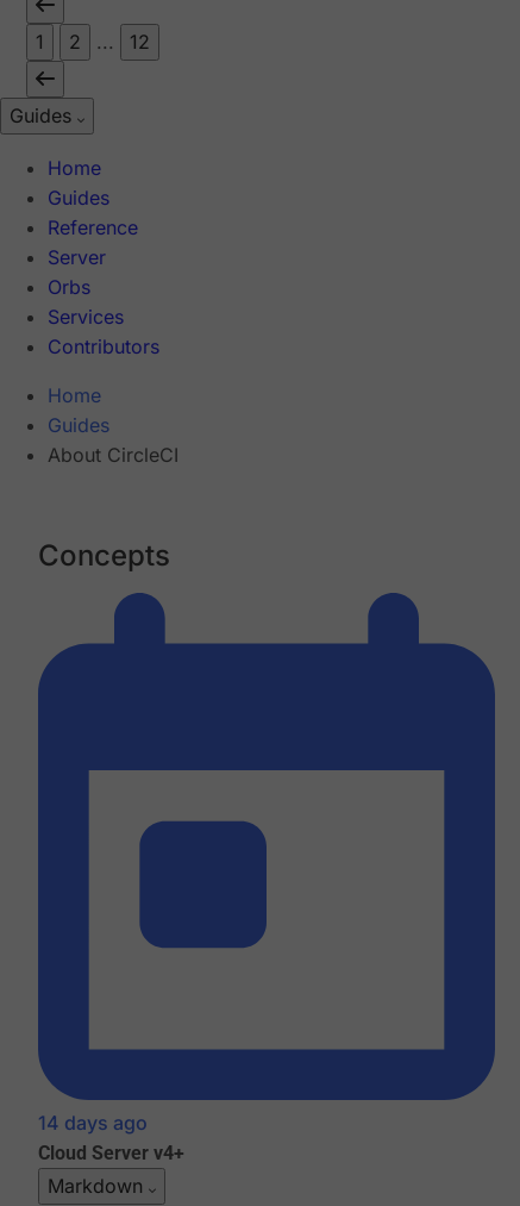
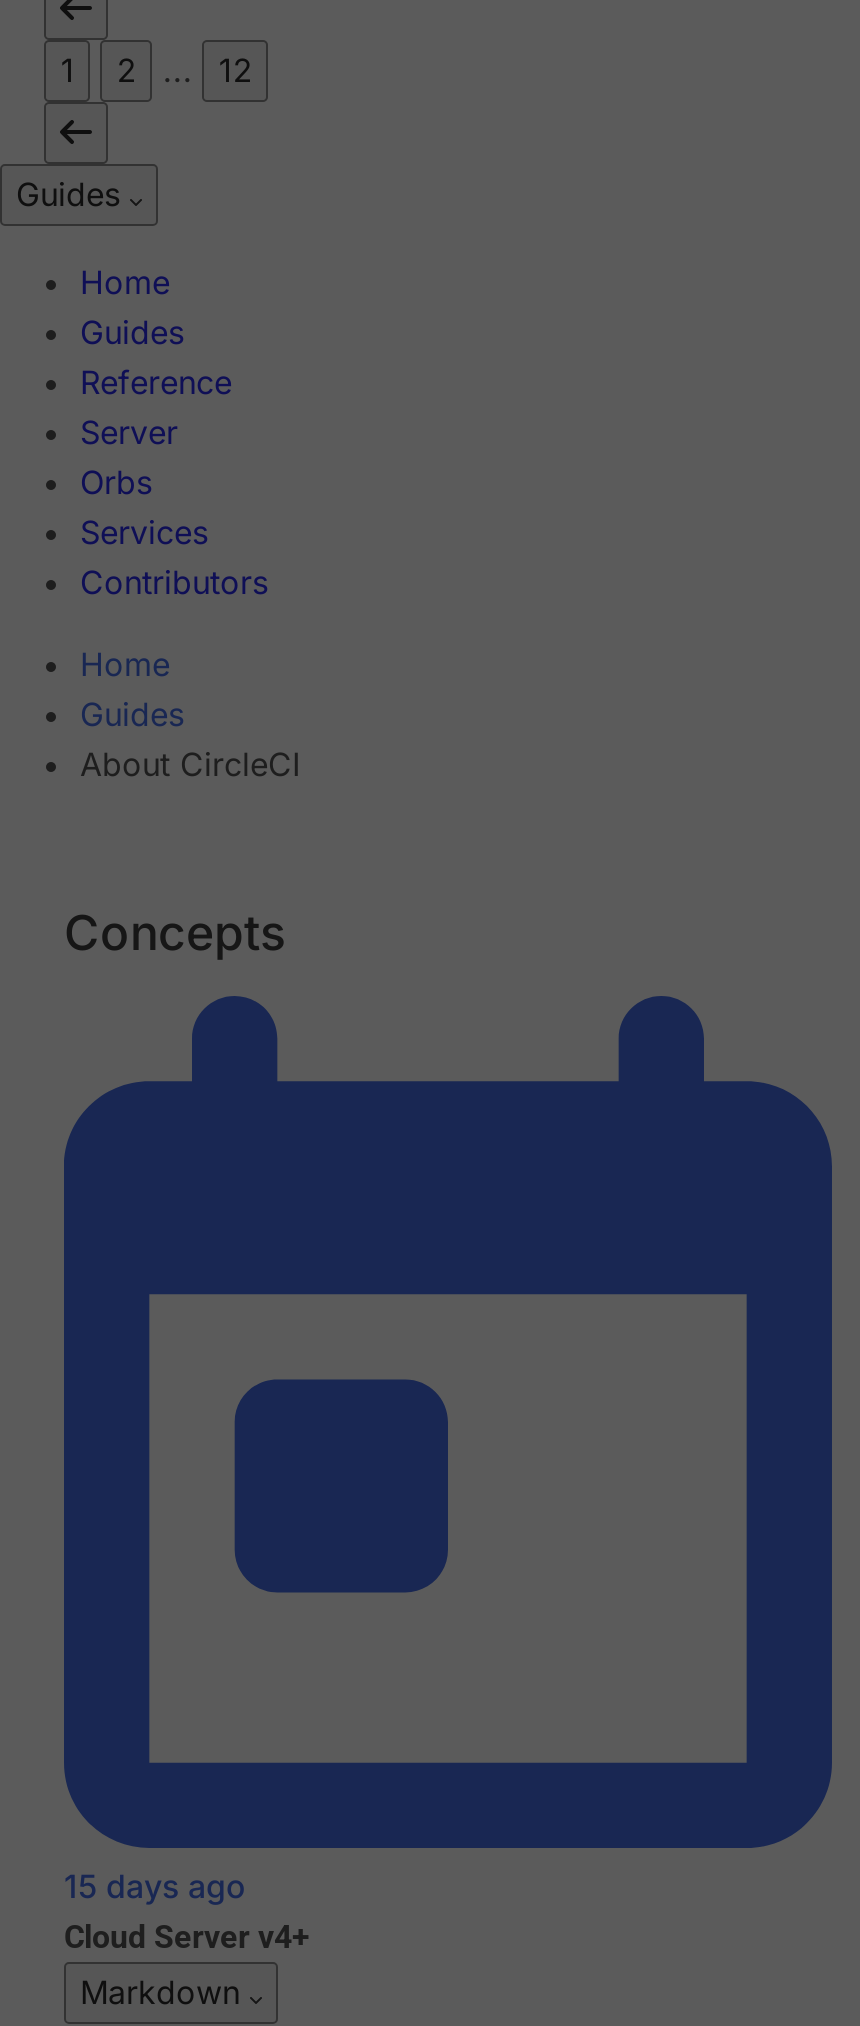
[38,1111,148,1135] 14 days ago -> [64,1867,246,1907] 15 days ago

